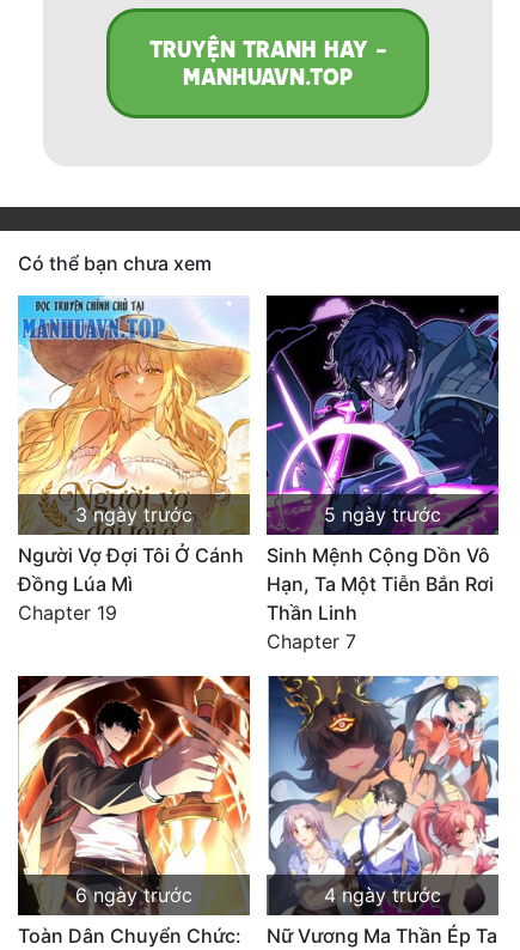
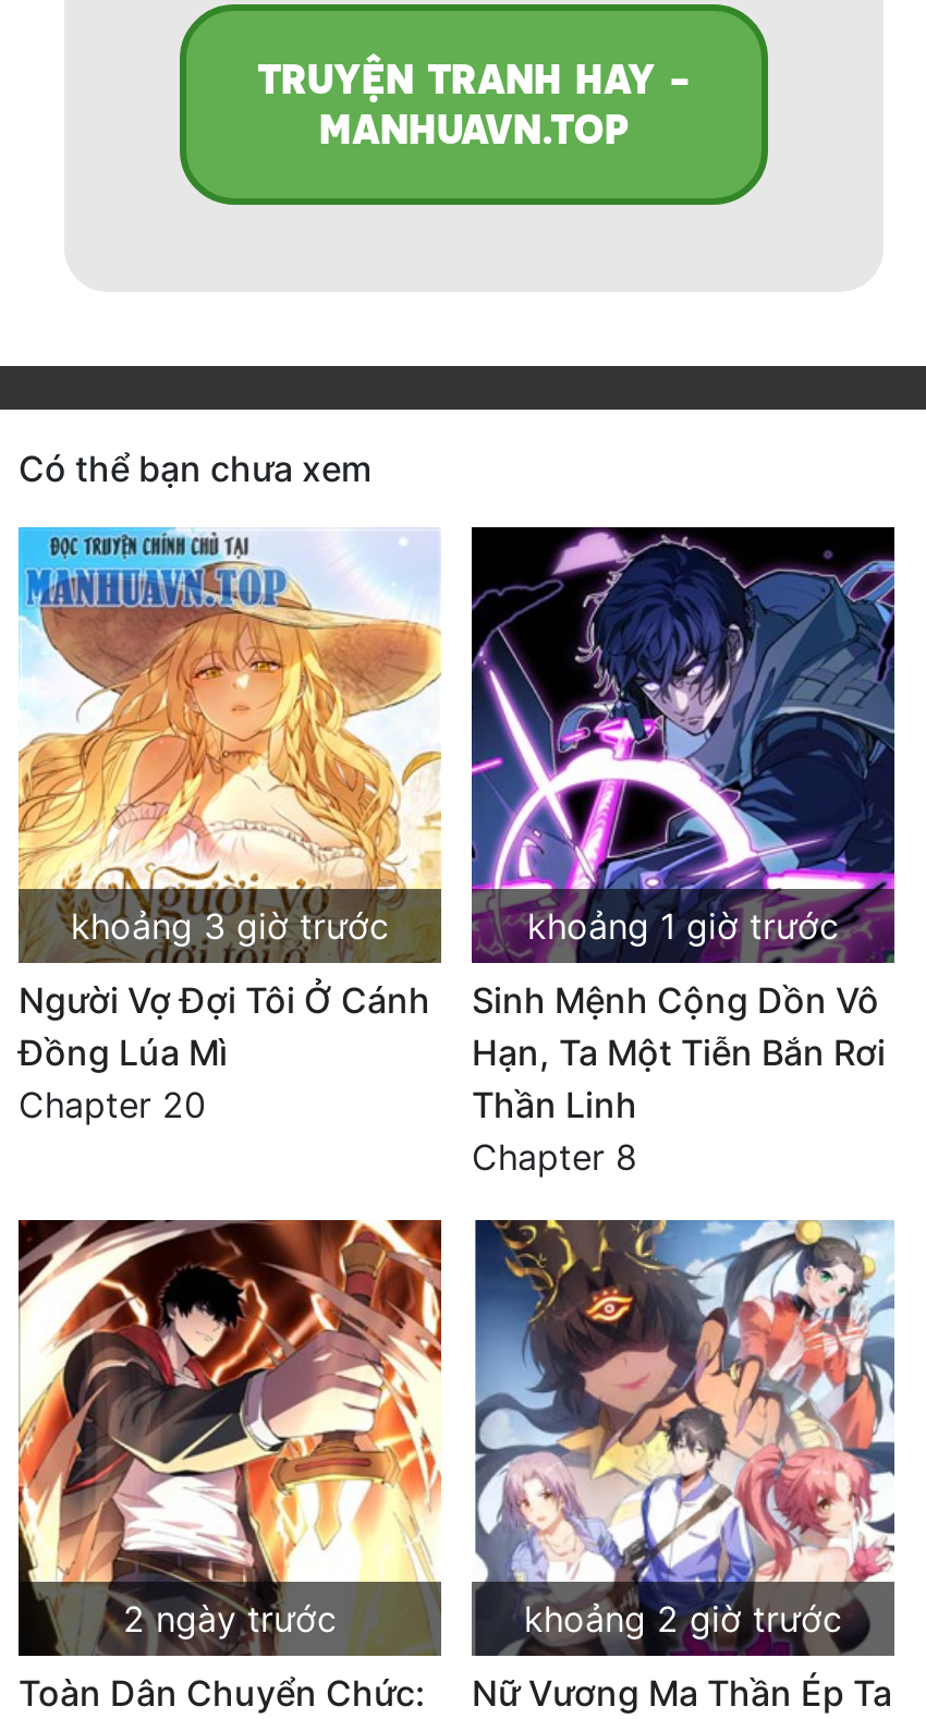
[75,502,192,526] 3 ngày trước -> [71,903,389,947] khoảng 3 giờ trước
[324,502,441,526] 5 ngày trước -> [527,903,839,947] khoảng 1 giờ trước
[18,600,117,624] Chapter 19 -> [19,1082,206,1126] Chapter 20
[267,629,356,653] Chapter 7 -> [472,1134,637,1178] Chapter 8
[75,883,192,906] 6 ngày trước -> [123,1596,337,1640] 2 ngày trước
[324,883,441,906] 4 ngày trước -> [524,1596,842,1640] khoảng 2 giờ trước

